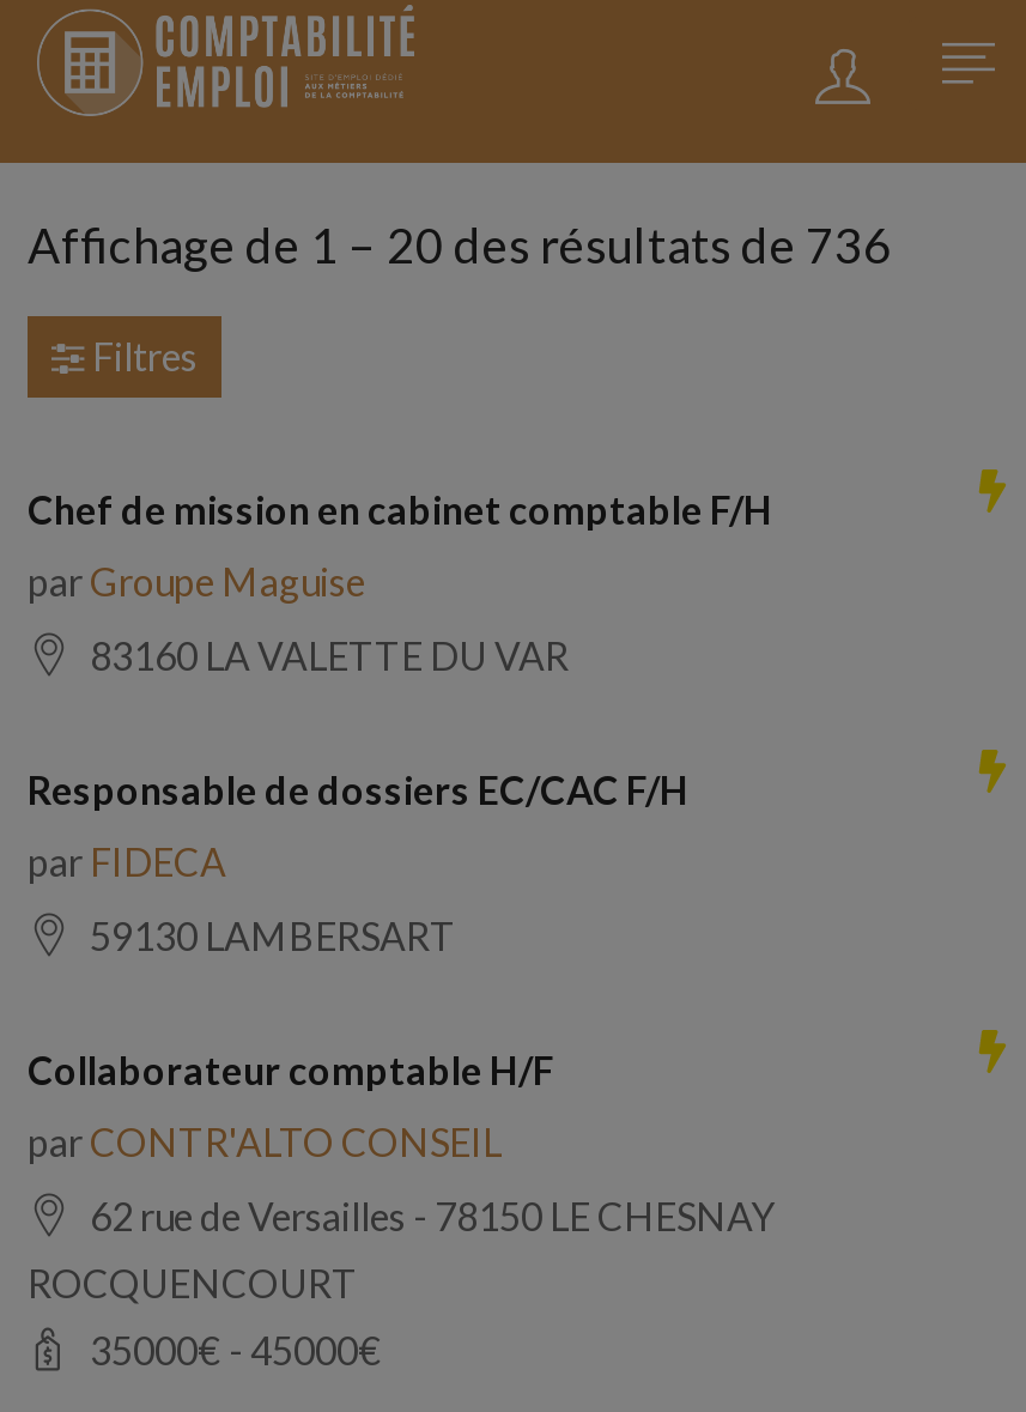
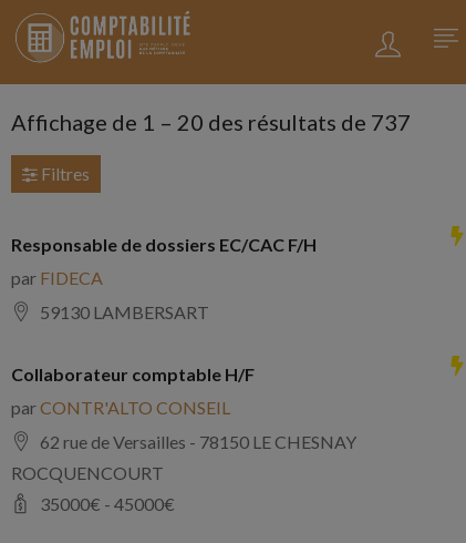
[28,215,892,272] Affichage de 1 – 20 des résultats de 736 -> [11,108,411,135] Affichage de 1 – 20 des résultats de 737
[28,485,772,677] Chef de mission en cabinet comptable F/H | par Groupe Maguise | 83160 LA VALETTE DU VAR -> none

